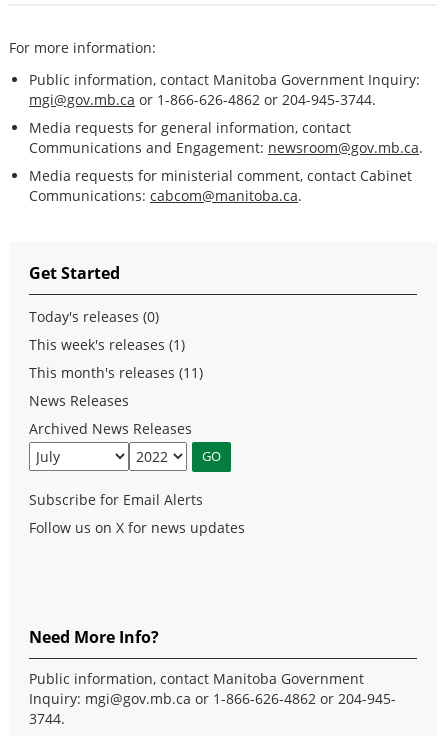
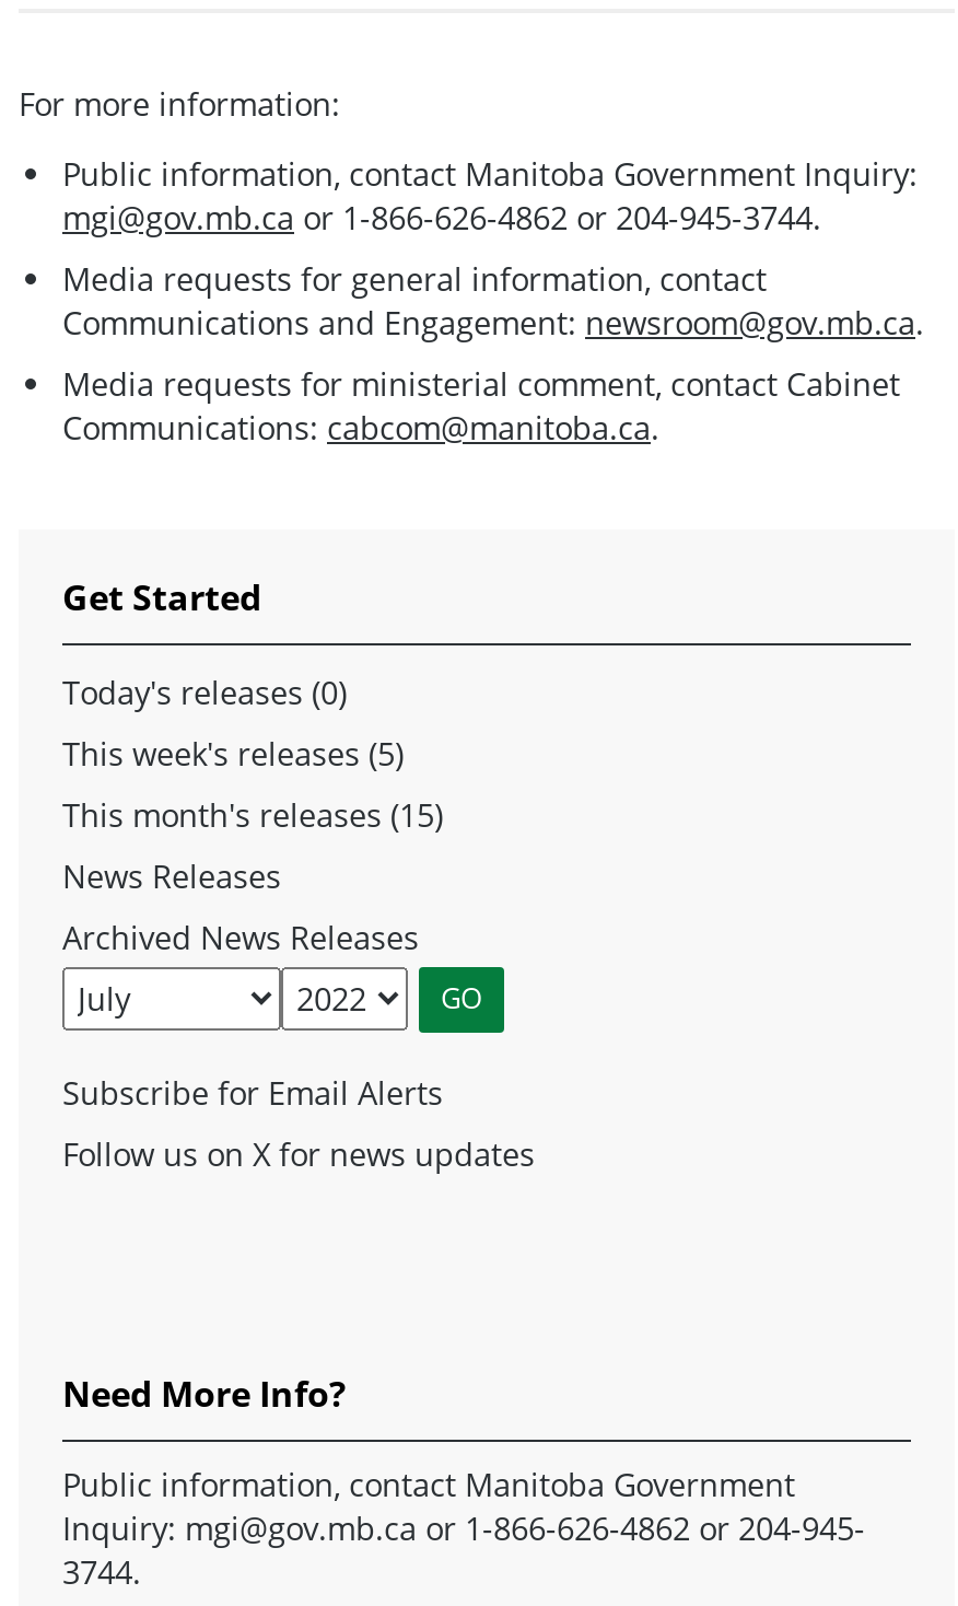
[29,335,185,354] This week's releases (1) -> [62,733,404,774] This week's releases (5)
[29,363,203,382] This month's releases (11) -> [62,794,443,835] This month's releases (15)

